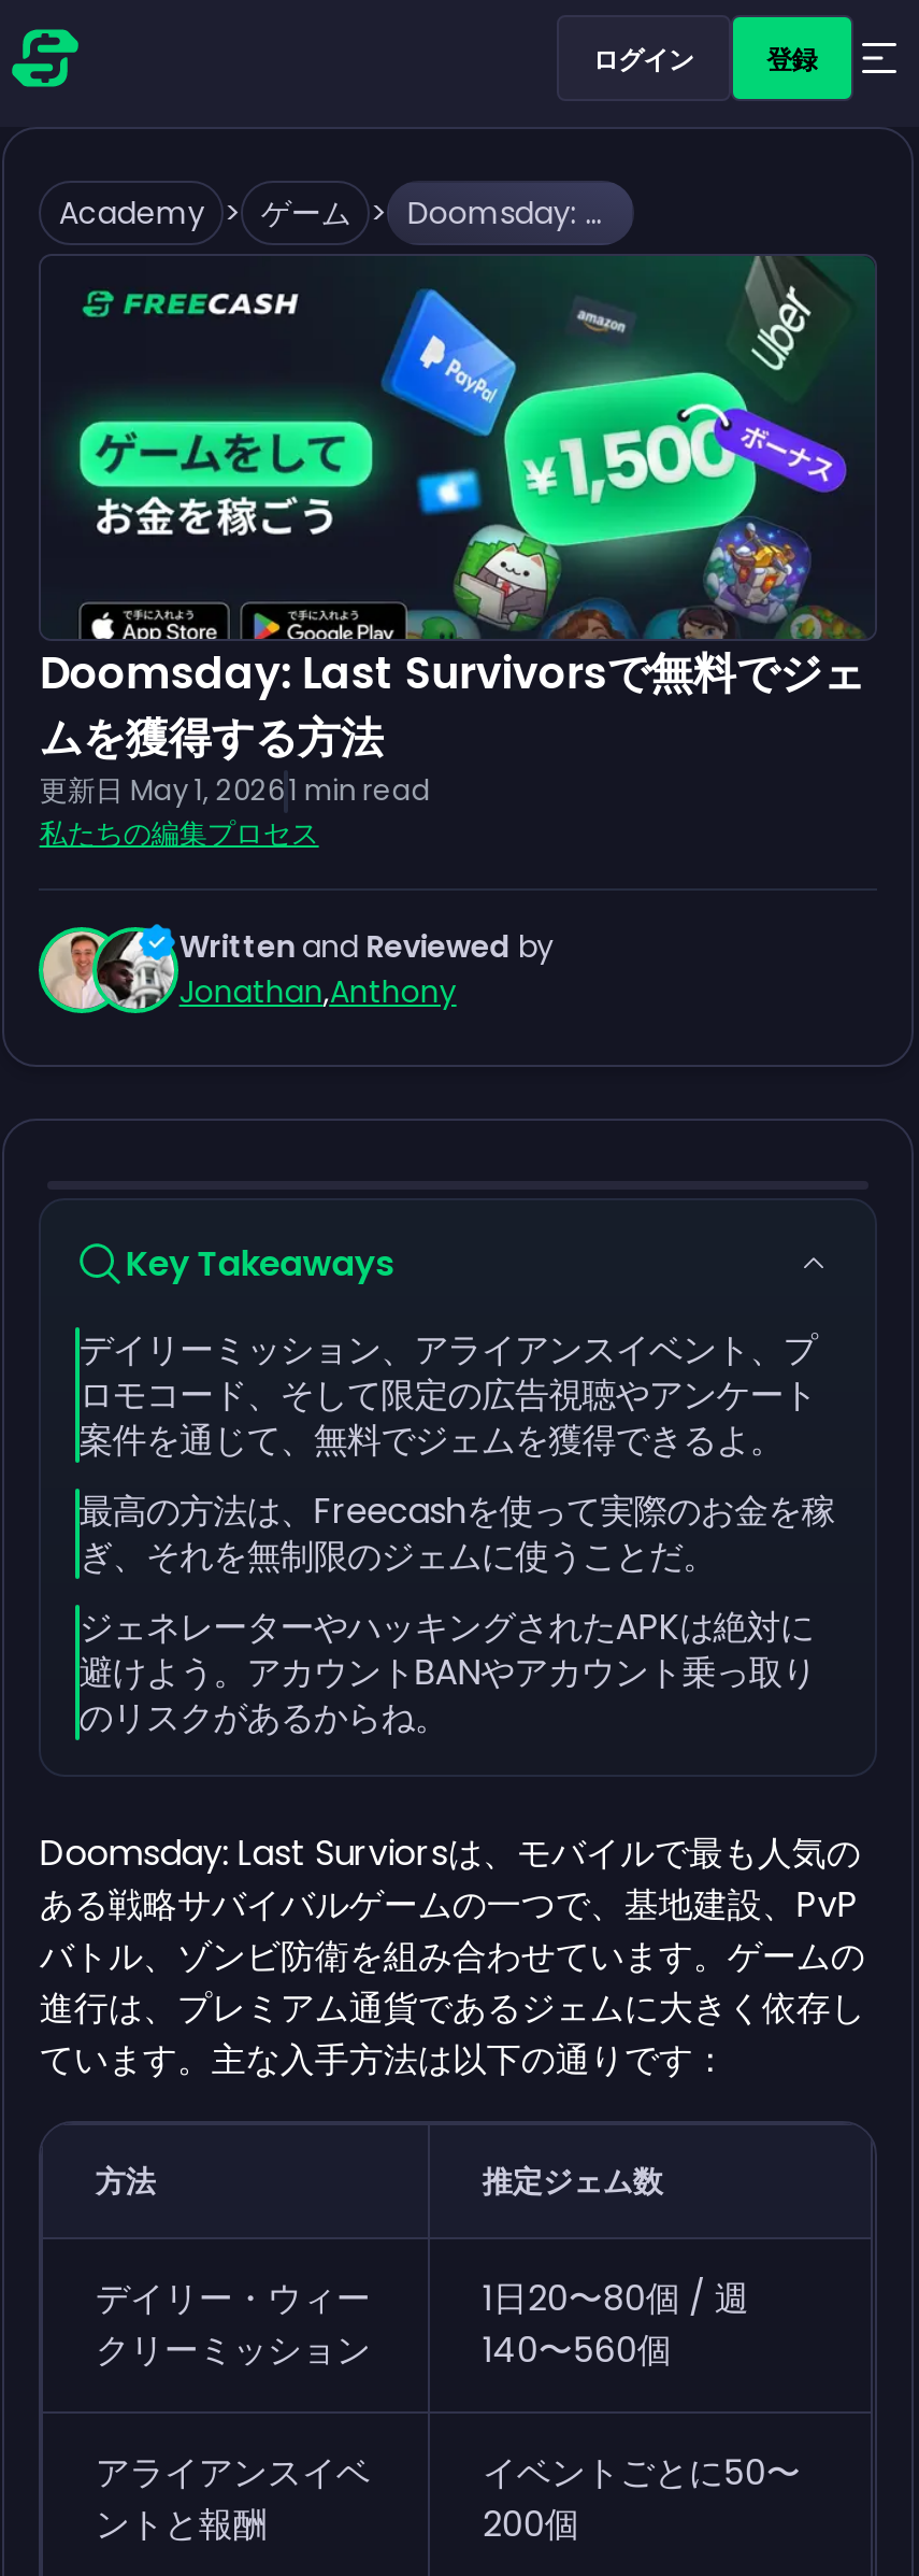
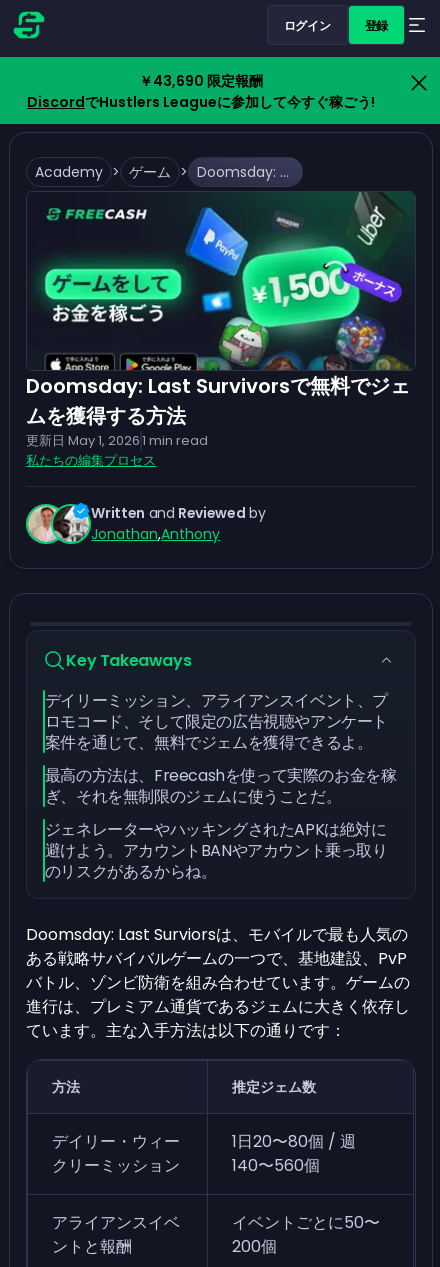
none -> [27,70,375,112] ￥43,690 限定報酬 | DiscordでHustlers Leagueに参加して今すぐ稼ごう!

